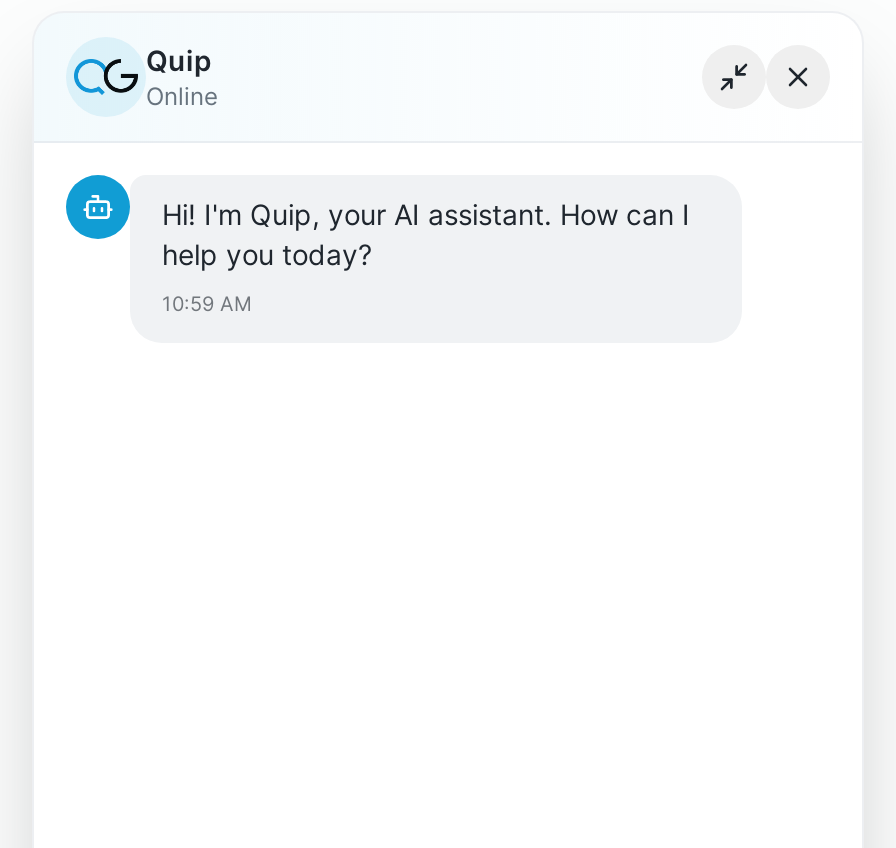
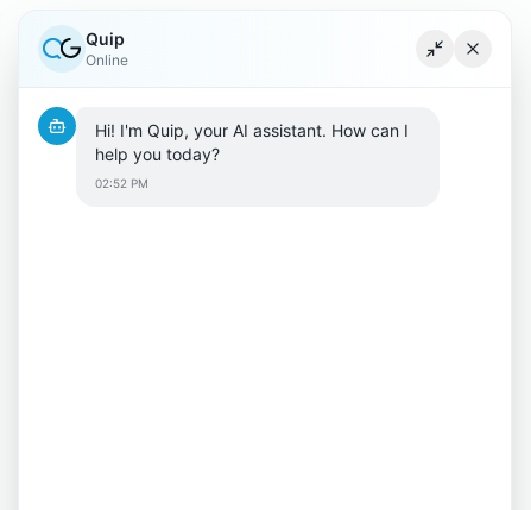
[162,291,252,315] 10:59 AM -> [95,176,148,190] 02:52 PM

